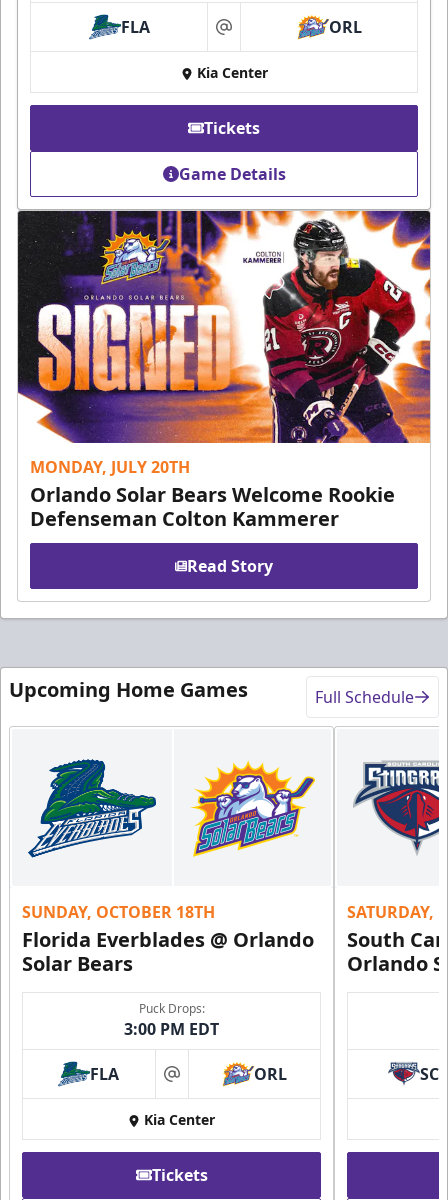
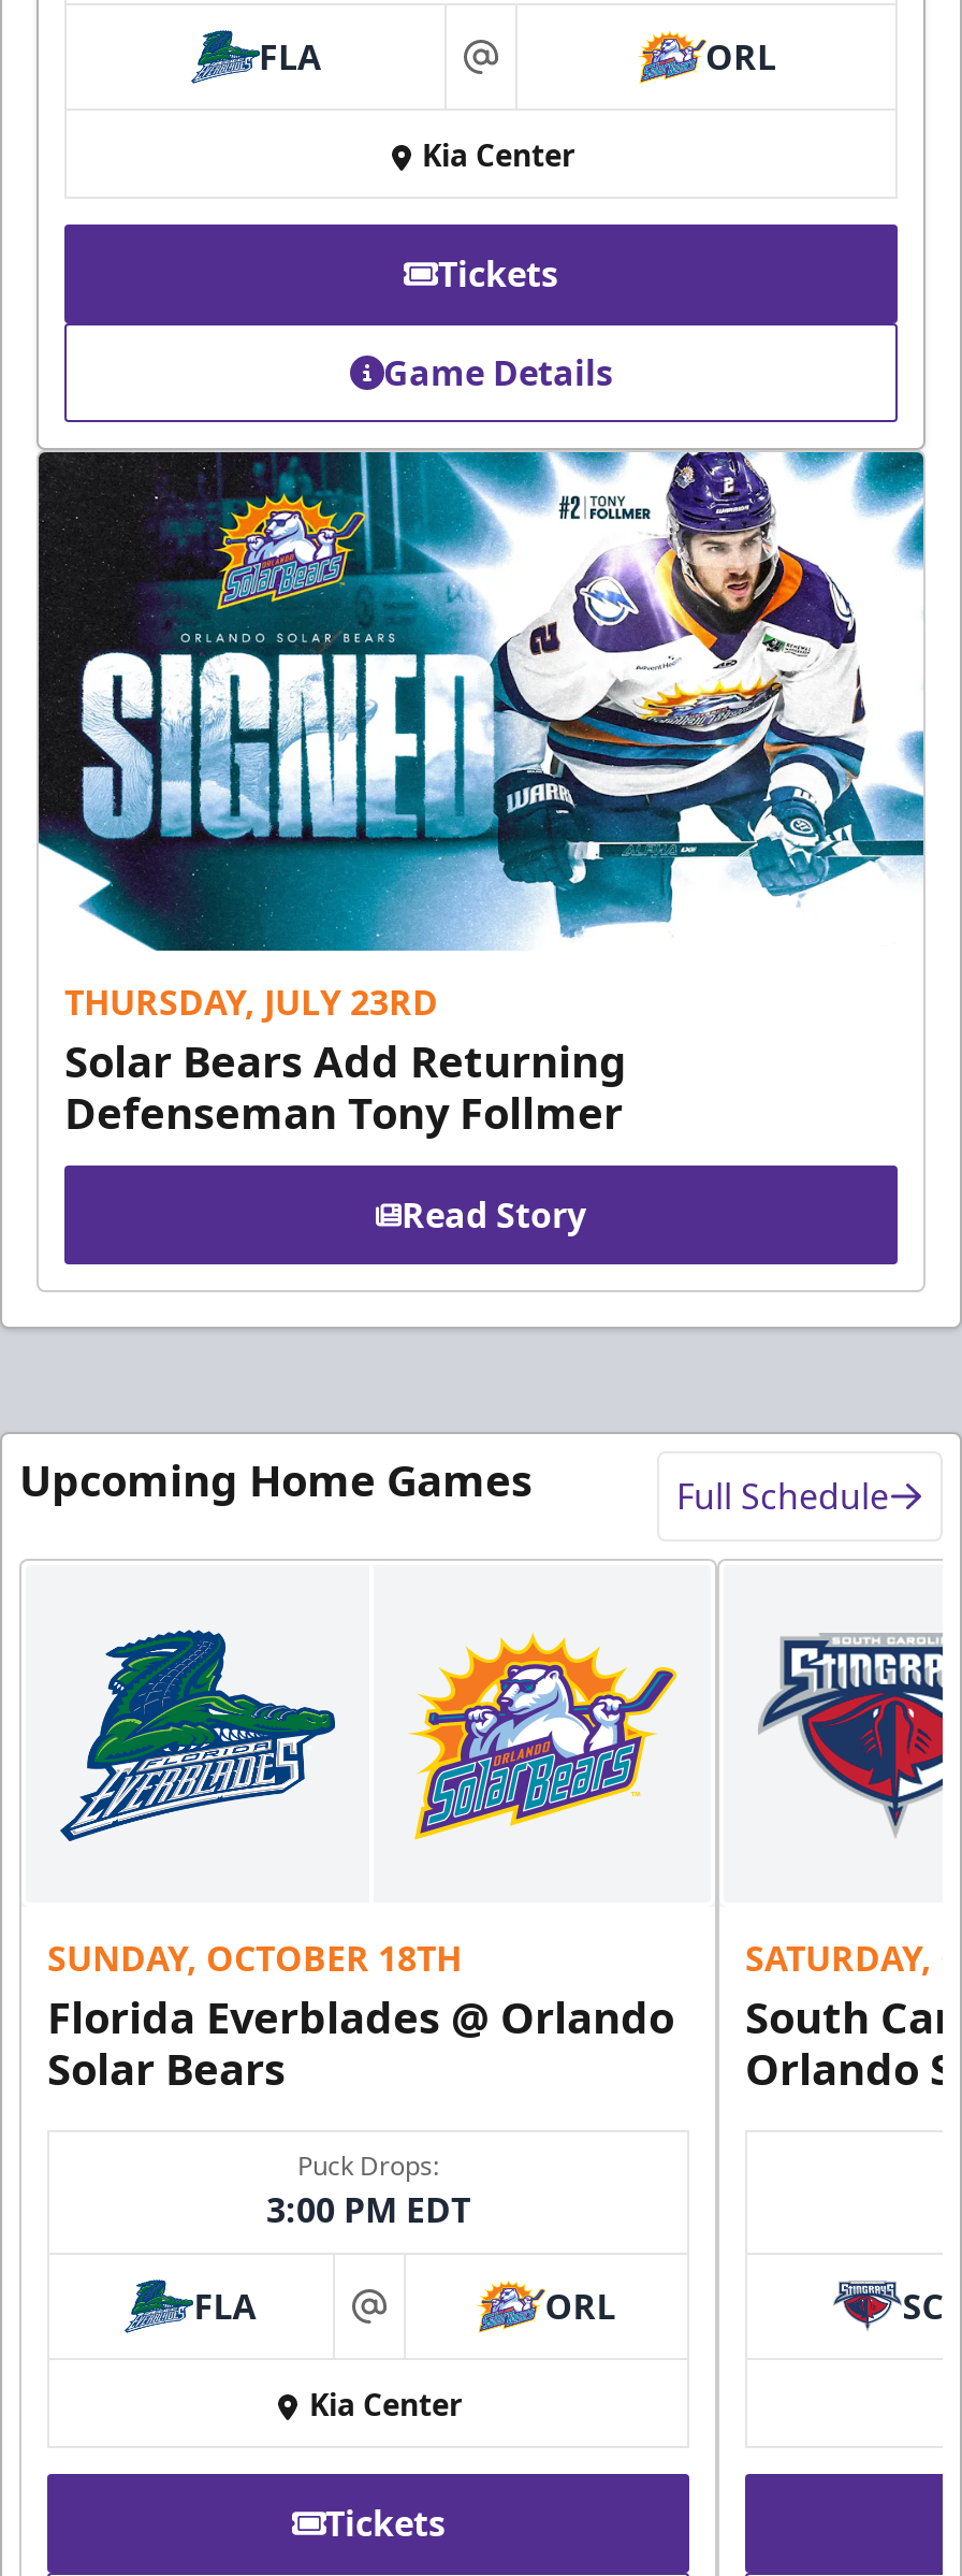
[18,210,431,532] [image] | MONDAY, JULY 20TH | Orlando Solar Bears Welcome Rookie | Defenseman Colton Kammerer -> [39,449,925,1141] [image] | THURSDAY, JULY 23RD | Solar Bears Add Returning | Defenseman Tony Follmer

